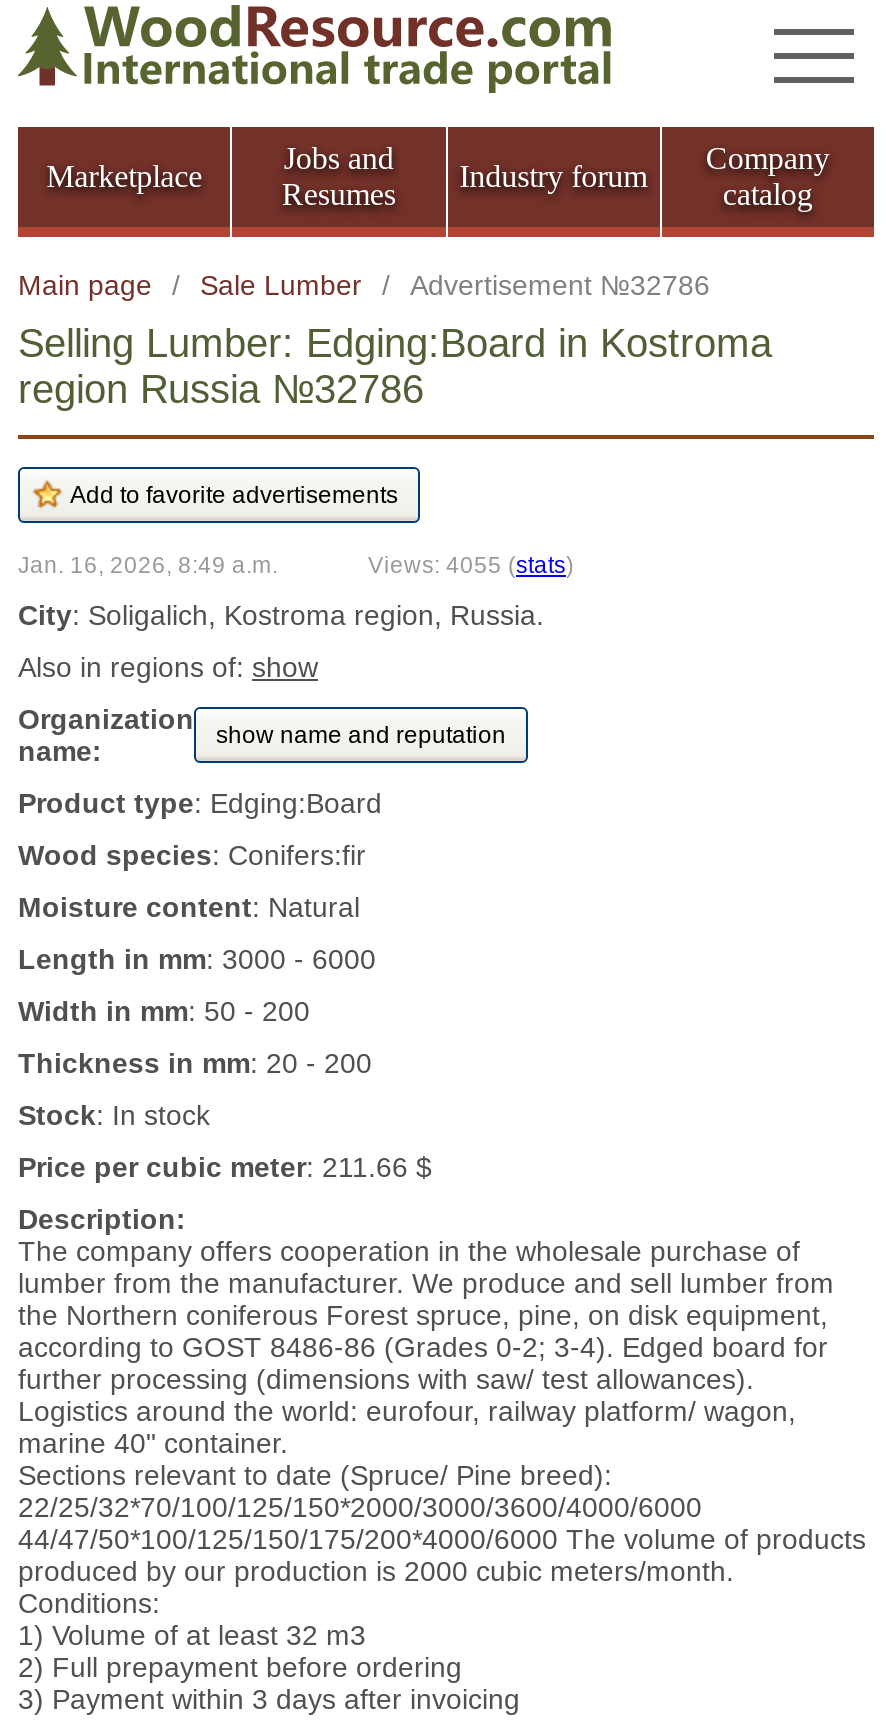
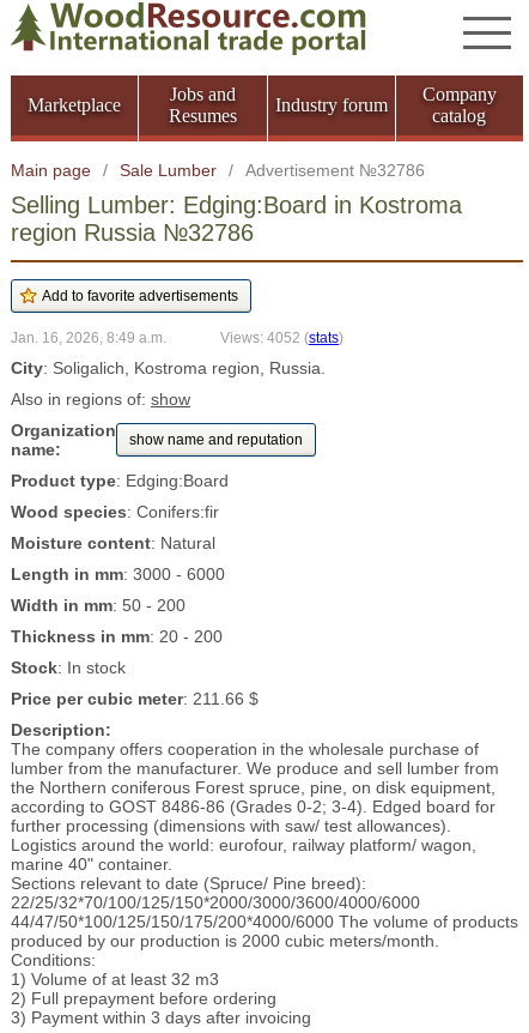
[368,551,574,577] Views: 4055 (stats) -> [220,330,343,345] Views: 4052 (stats)

